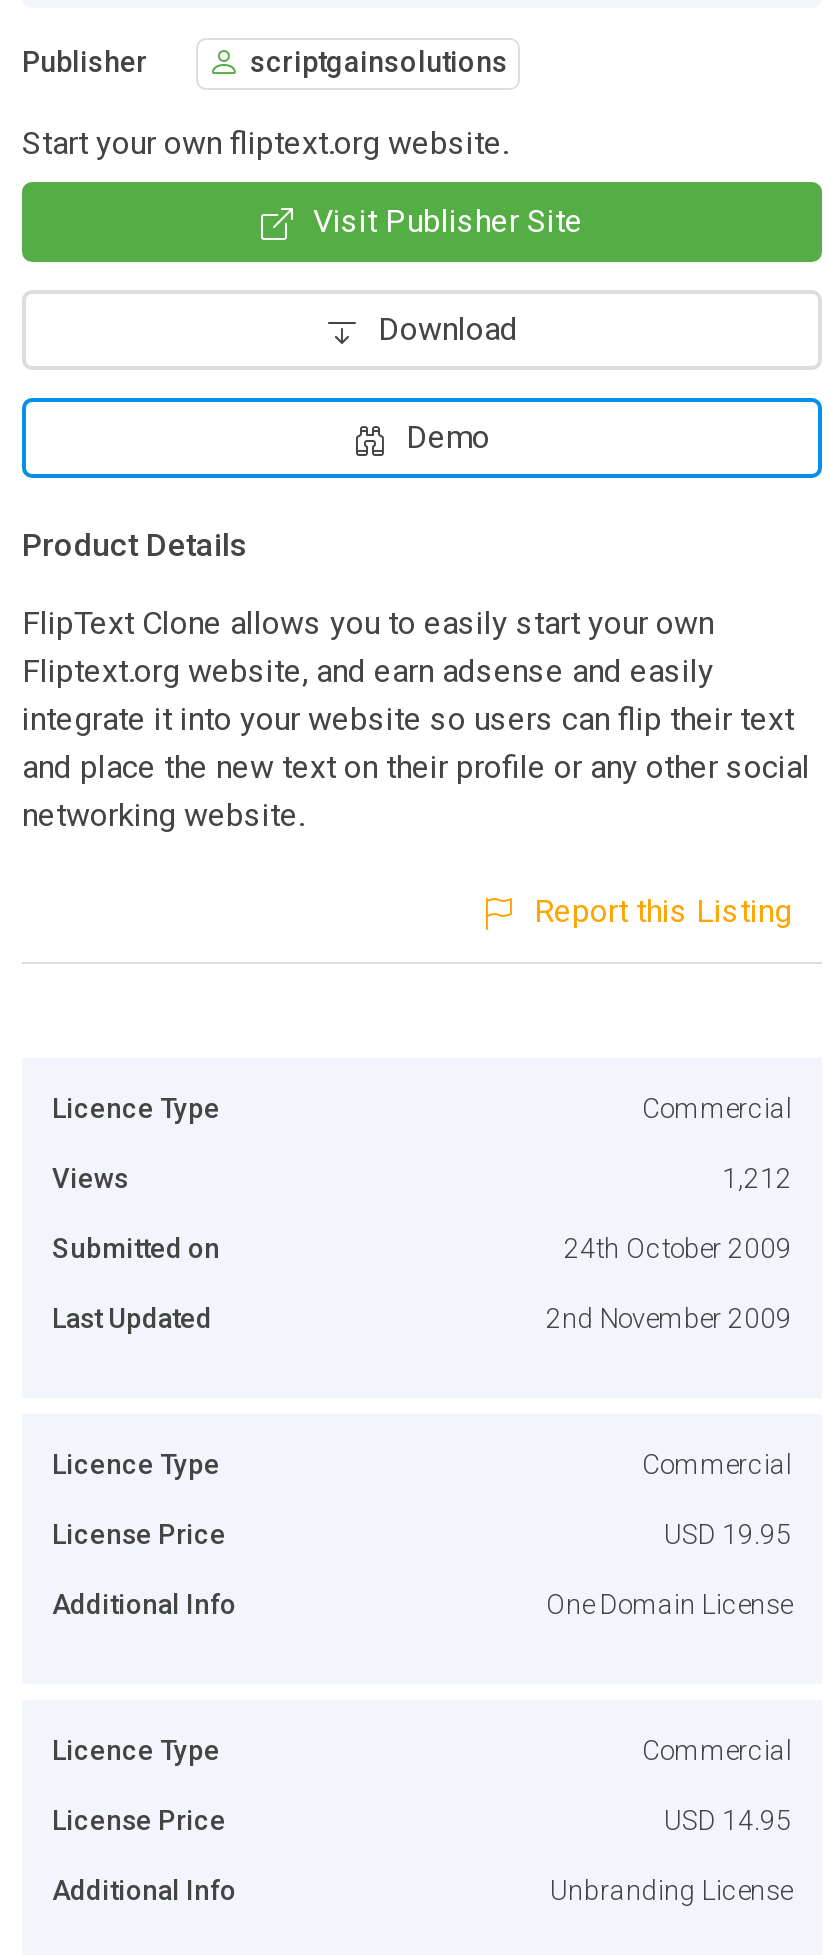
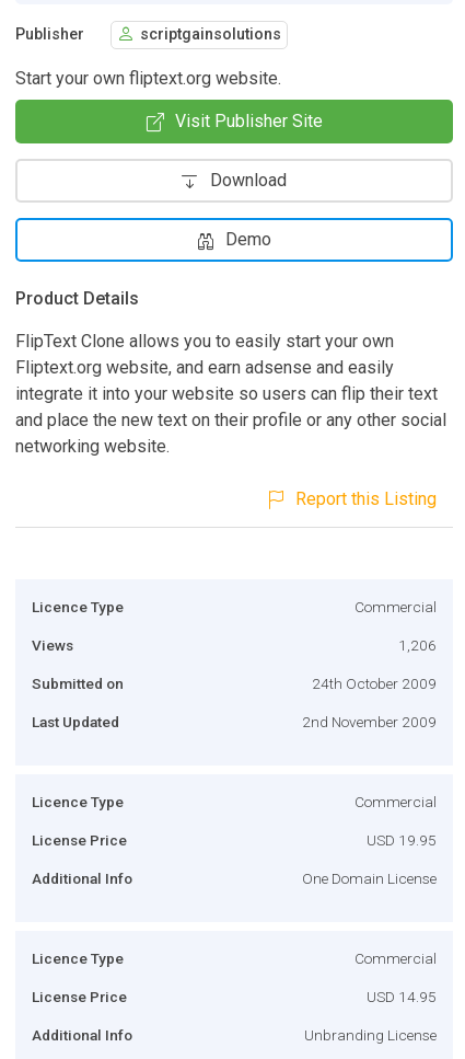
[722,1162,792,1194] 1,212 -> [398,636,437,654] 1,206

